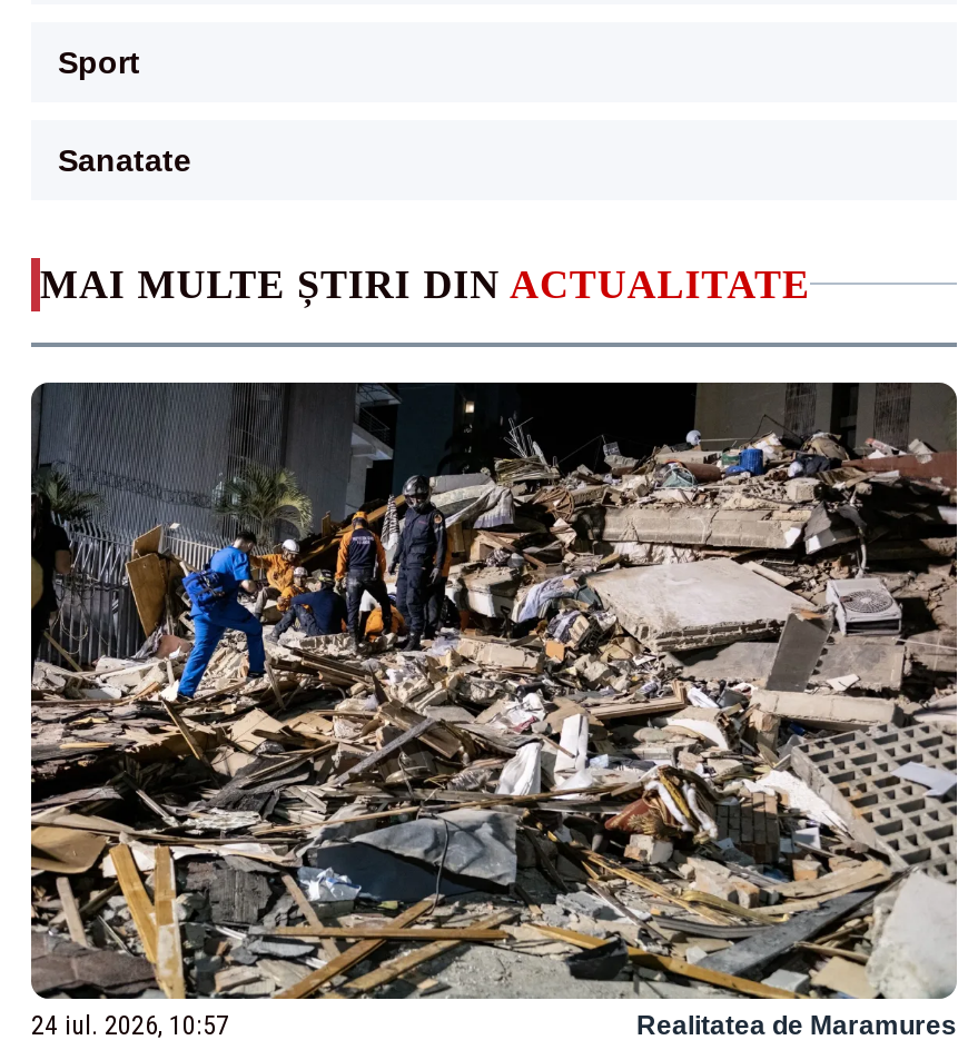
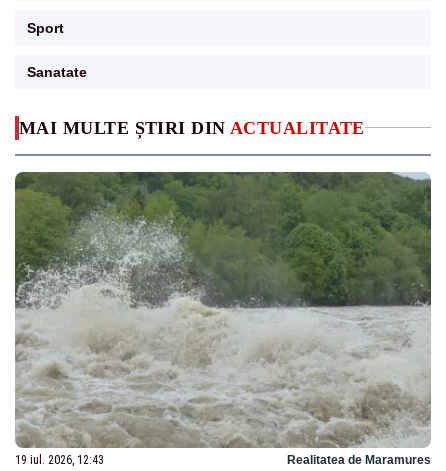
[29,380,957,1042] [image] | 24 iul. 2026, 10:57 -> [14,171,432,467] [image] | 19 iul. 2026, 12:43

